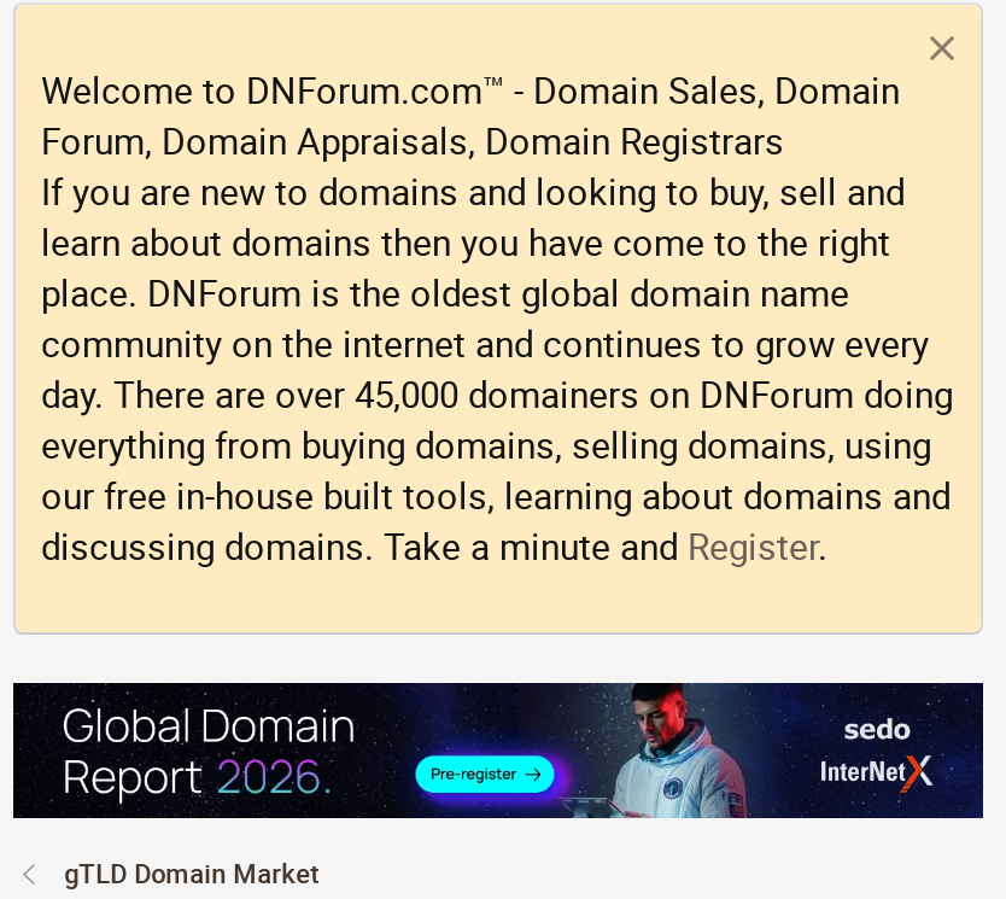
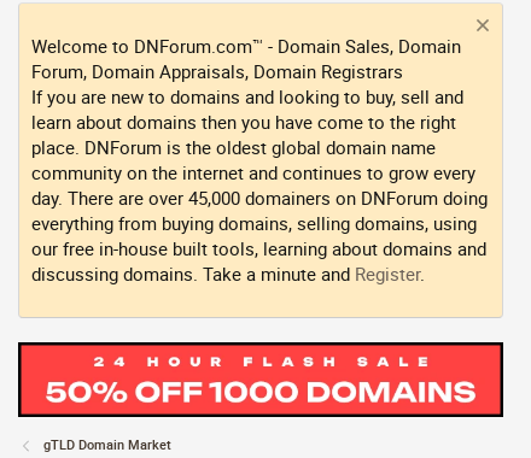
[16,681,983,821] [image] -> [19,341,503,418] [image]

